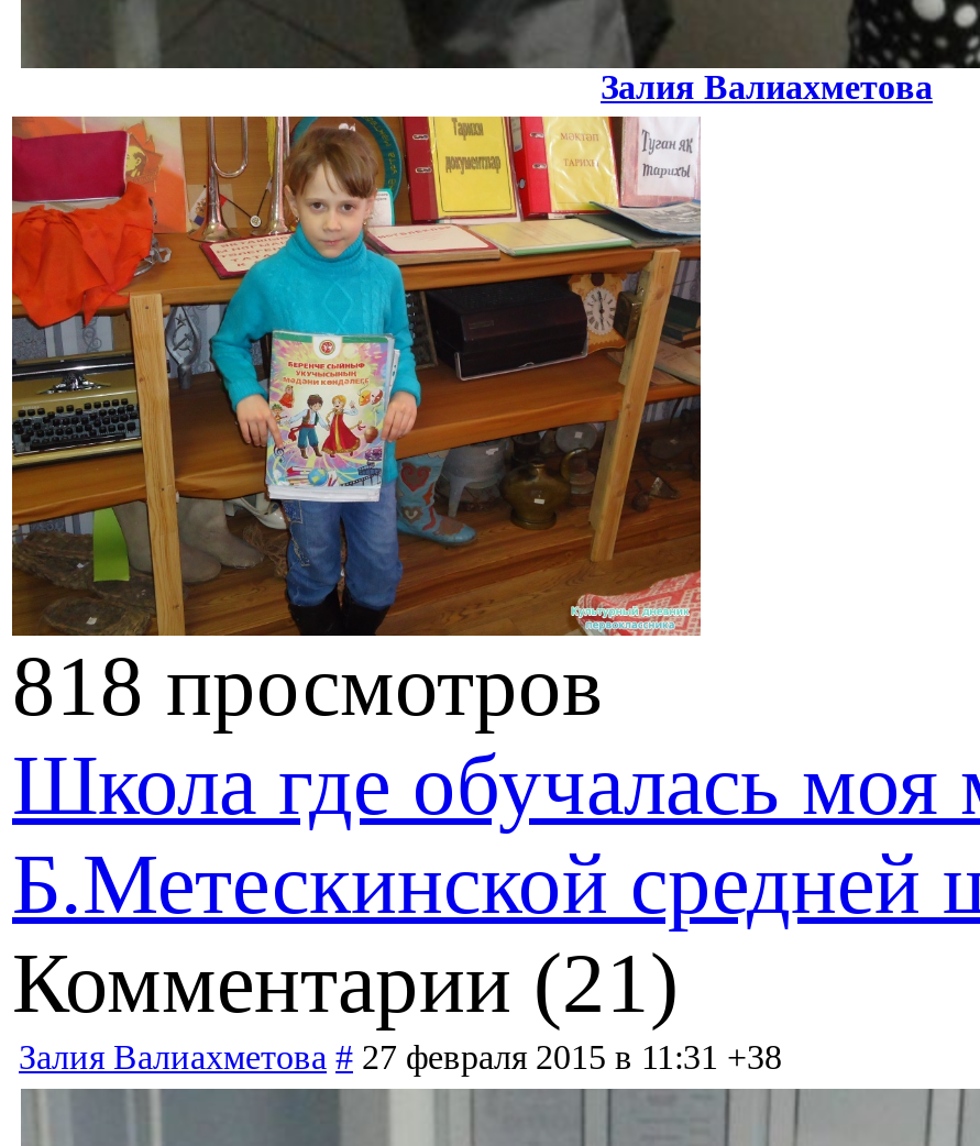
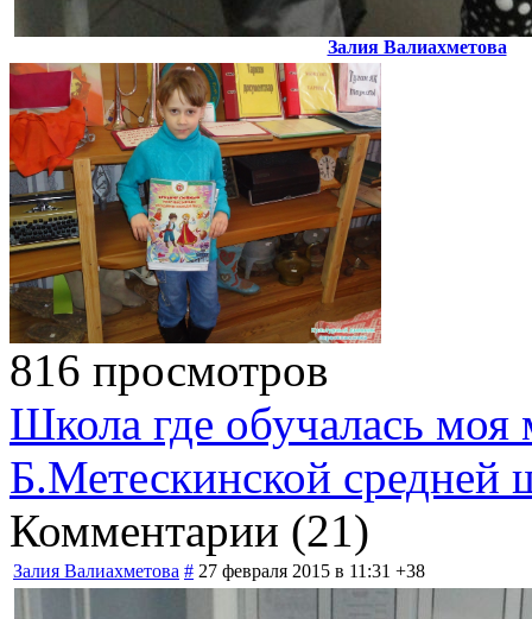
[12,637,602,731] 818 просмотров -> [9,344,328,395] 816 просмотров

